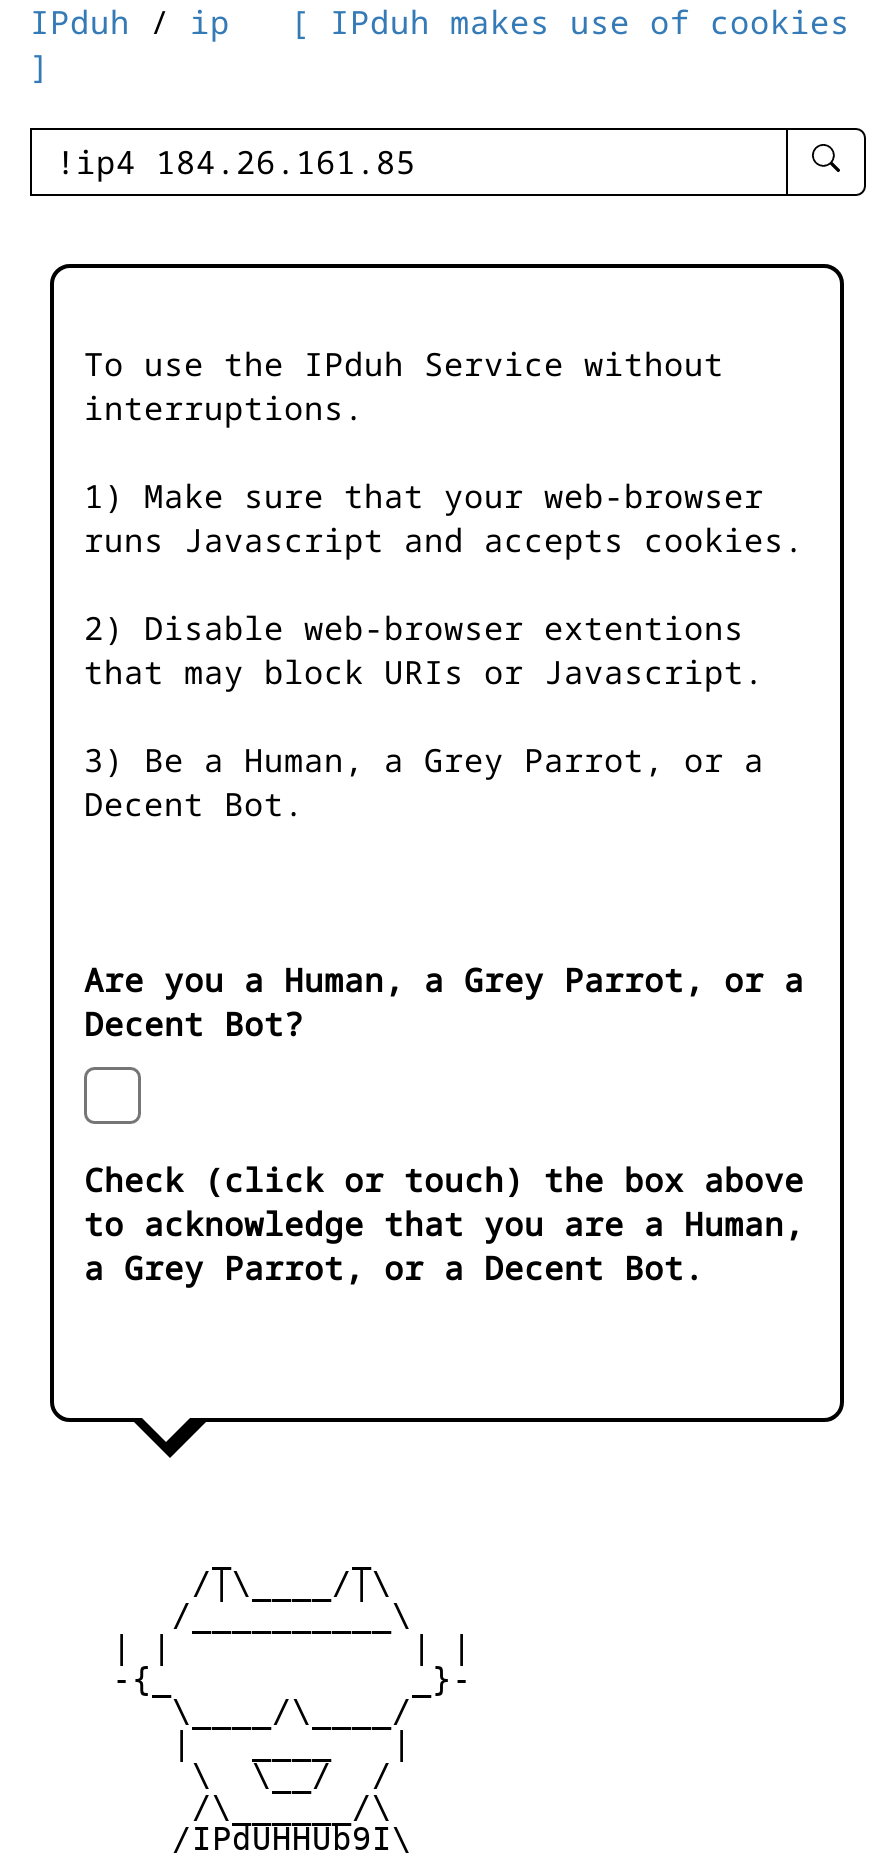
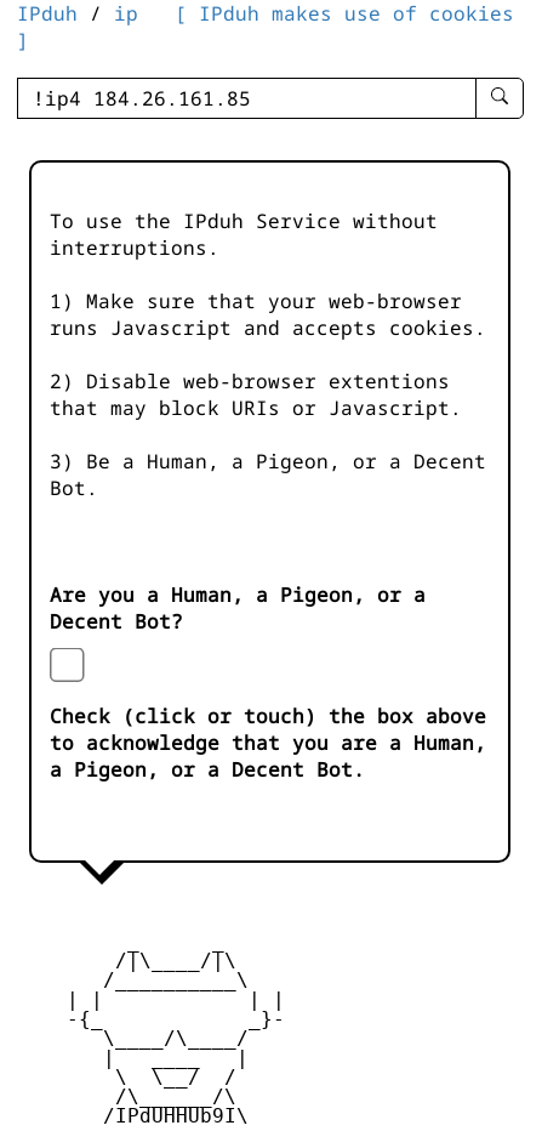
[84,738,764,826] 3) Be a Human, a Grey Parrot, or a | Decent Bot. -> [50,448,486,501] 3) Be a Human, a Pigeon, or a Decent | Bot.
[84,958,804,1002] Are you a Human, a Grey Parrot, or a -> [50,582,426,608] Are you a Human, a Pigeon, or a
[84,1246,704,1290] a Grey Parrot, or a Decent Bot. -> [50,756,365,783] a Pigeon, or a Decent Bot.

